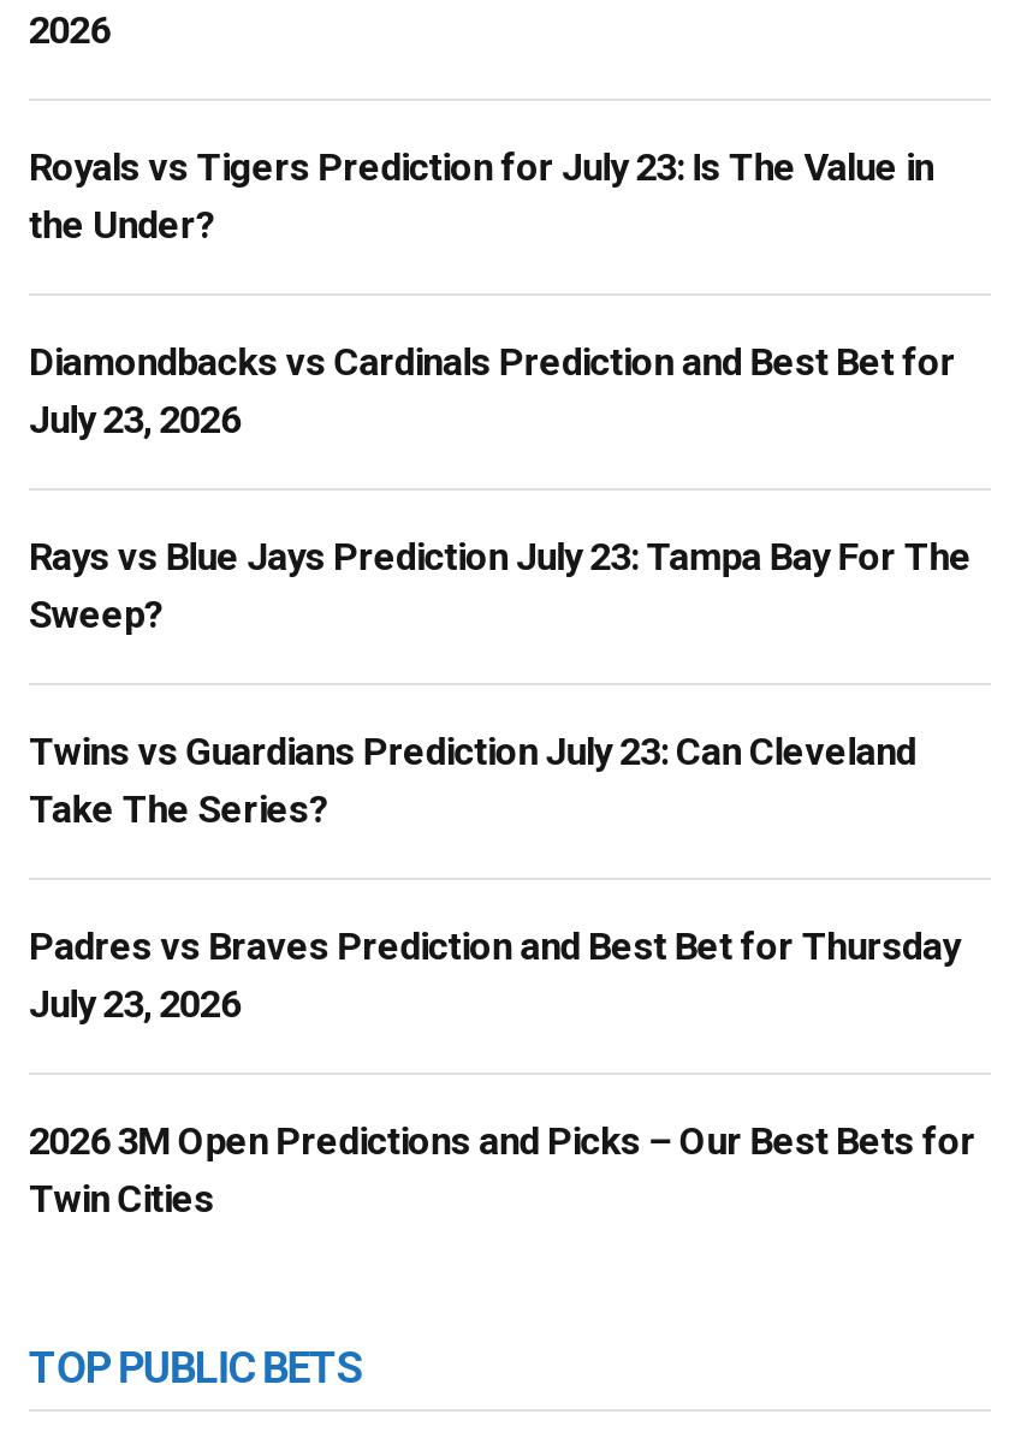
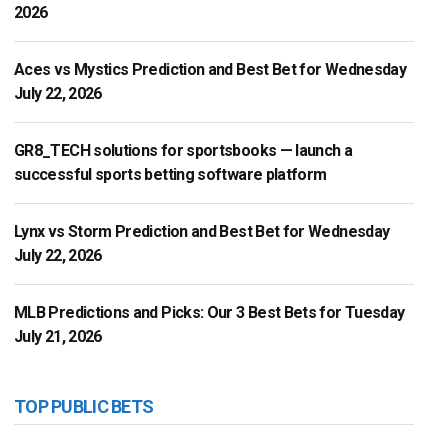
[29,144,975,1222] Royals vs Tigers Prediction for July 23: Is The Value in | the Under? | Diamondbacks vs Cardinals Prediction and Best Bet for | July 23, 2026 | Rays vs Blue Jays Prediction July 23: Tampa Bay For The | Sweep? | Twins vs Guardians Prediction July 23: Can Cleveland | Take The Series? | Padres vs Braves Prediction and Best Bet for Thursday | July 23, 2026 | 2026 3M Open Predictions and Picks – Our Best Bets for | Twin Cities -> [14,60,406,346] Aces vs Mystics Prediction and Best Bet for Wednesday | July 22, 2026 | GR8_TECH solutions for sportsbooks — launch a | successful sports betting software platform | Lynx vs Storm Prediction and Best Bet for Wednesday | July 22, 2026 | MLB Predictions and Picks: Our 3 Best Bets for Tuesday | July 21, 2026

